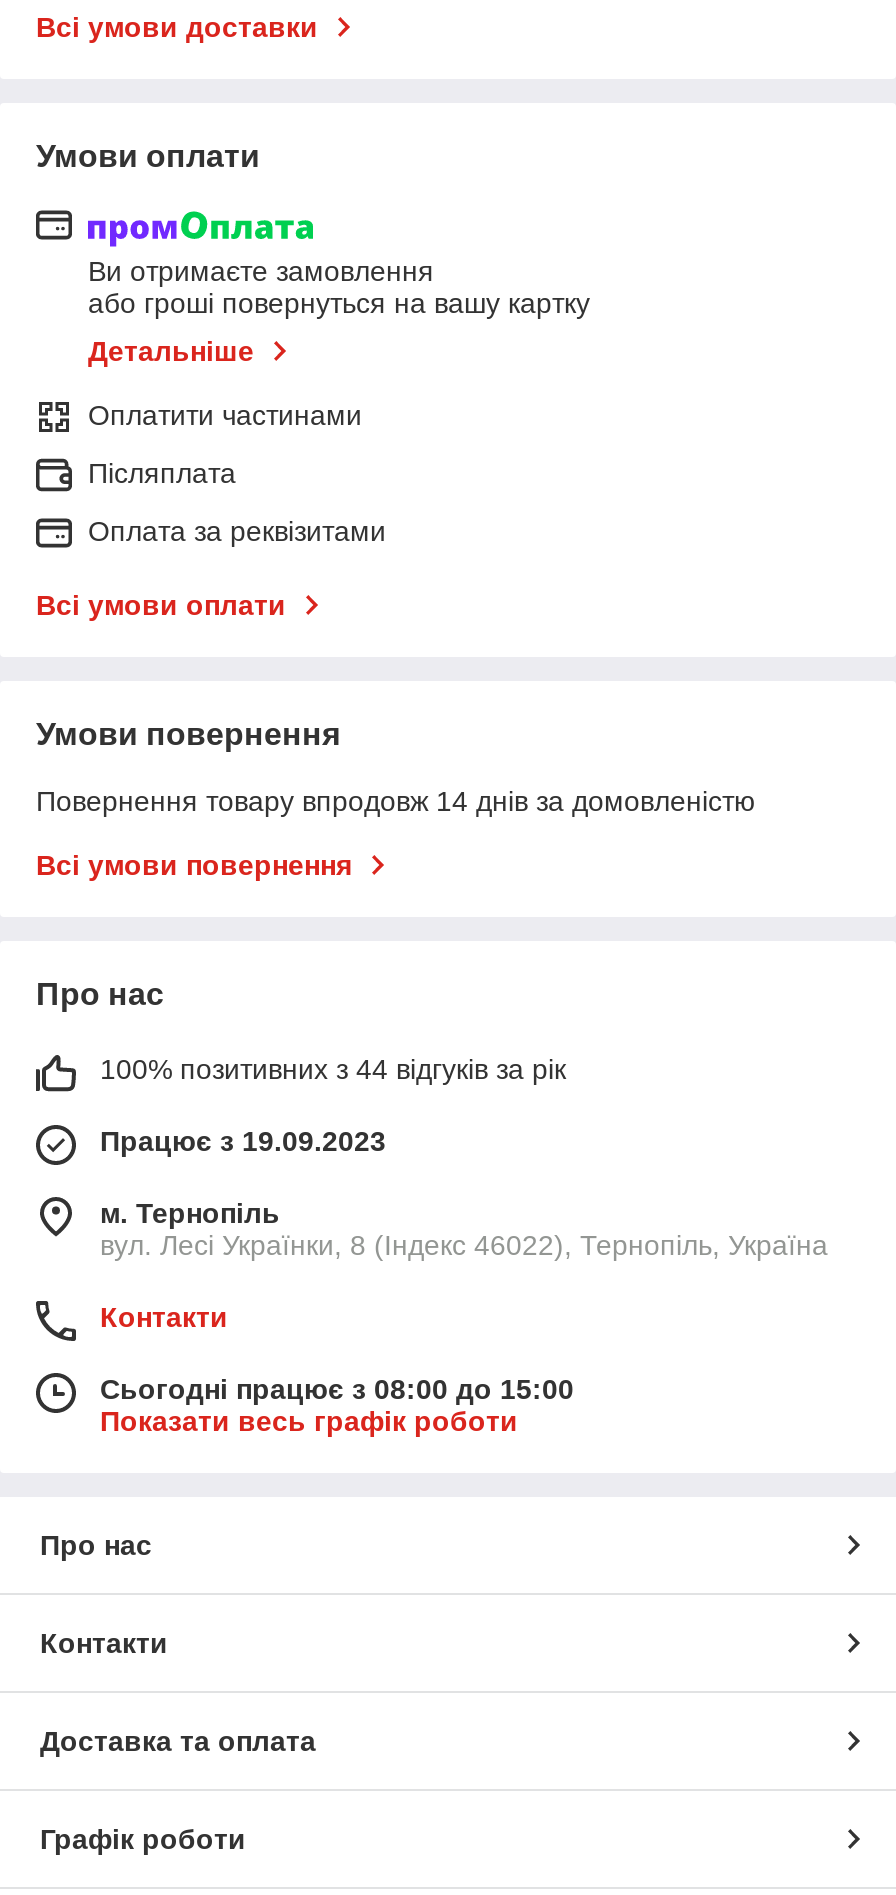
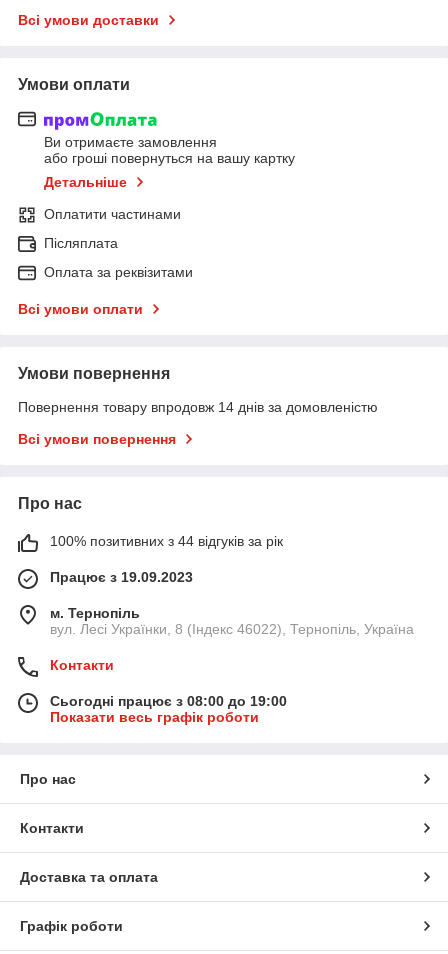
[100,1373,574,1405] Сьогодні працює з 08:00 до 15:00 -> [50,693,287,709] Сьогодні працює з 08:00 до 19:00

